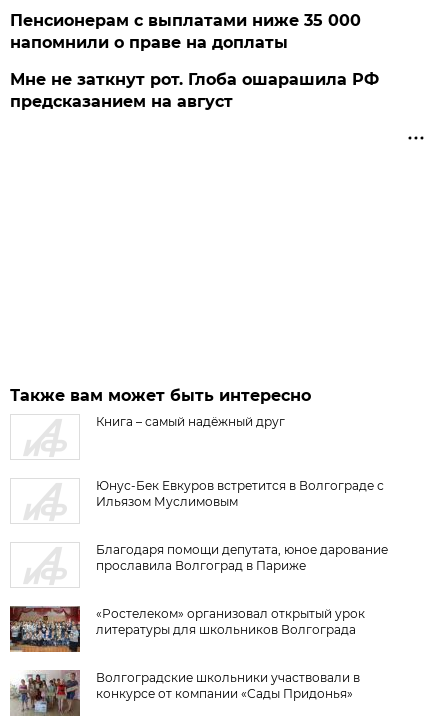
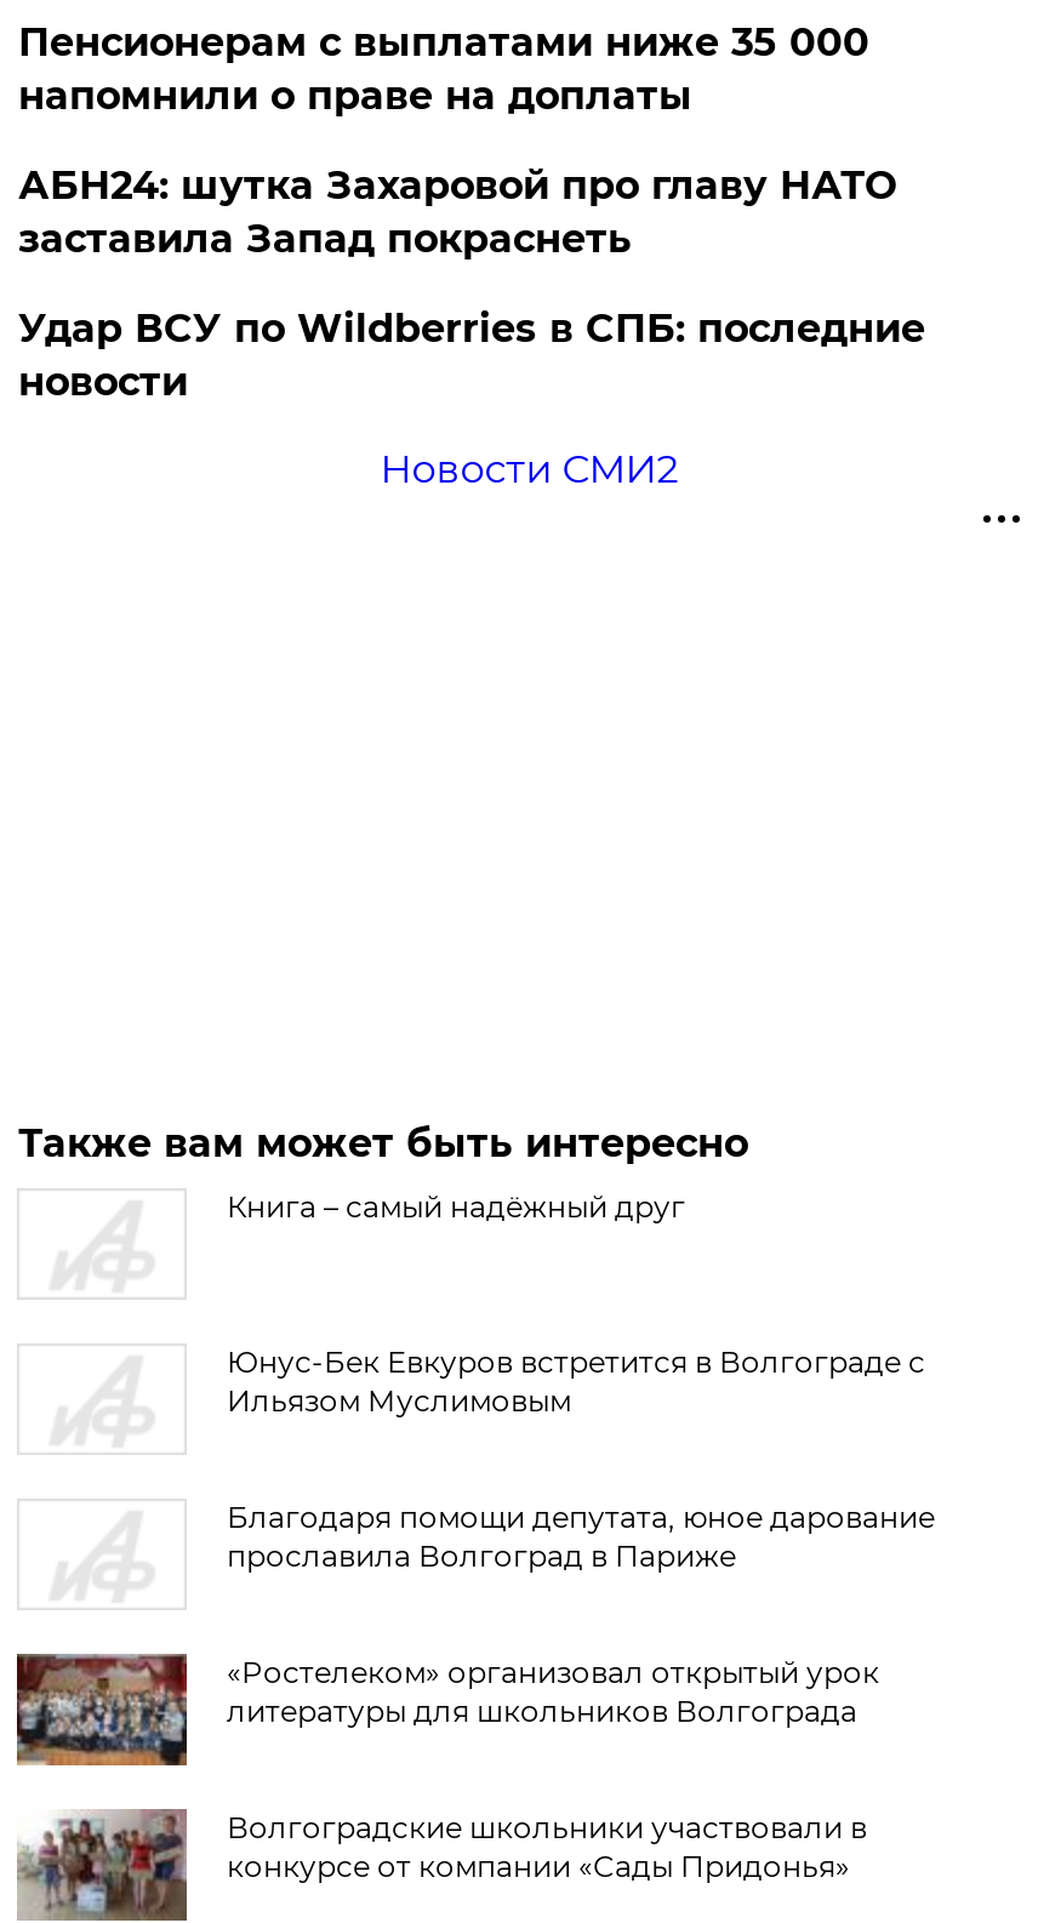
[10,70,379,111] Мне не заткнут рот. Глоба ошарашила РФ | предсказанием на август -> [18,162,925,492] АБН24: шутка Захаровой про главу НАТО | заставила Запад покраснеть | Удар ВСУ по Wildberries в СПБ: последние | новости | Новости СМИ2

